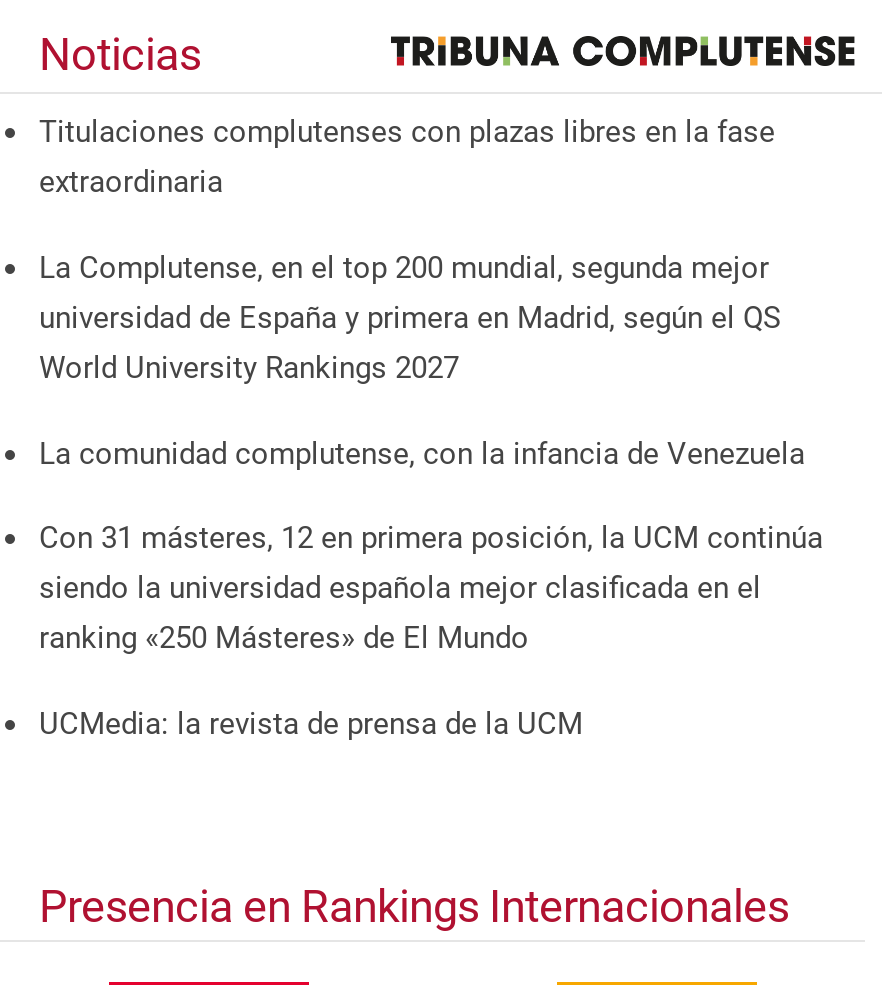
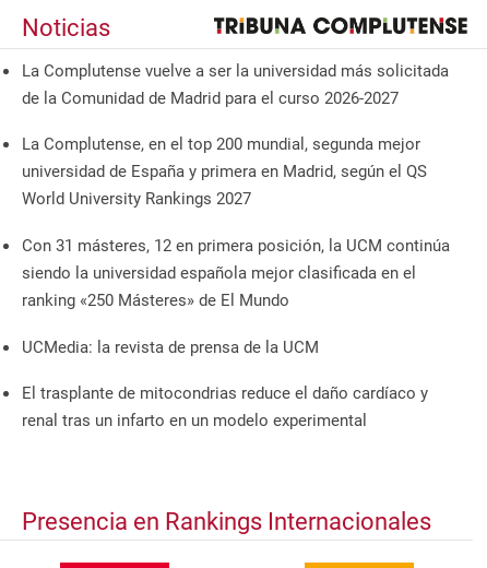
[39,115,775,201] Titulaciones complutenses con plazas libres en la fase | extraordinaria -> [22,61,449,108] La Complutense vuelve a ser la universidad más solicitada | de la Comunidad de Madrid para el curso 2026-2027
[39,435,805,471] La comunidad complutense, con la infancia de Venezuela -> none
moved [39,520,823,741] -> [22,236,450,357]: Con 31 másteres, 12 en primera posición, la UCM continúa | siendo la universidad española mejor clasificada en el | ranking «250 Másteres» de El Mundo | UCMedia: la revista de prensa de la UCM
none -> [22,384,428,431] El trasplante de mitocondrias reduce el daño cardíaco y | renal tras un infarto en un modelo experimental

